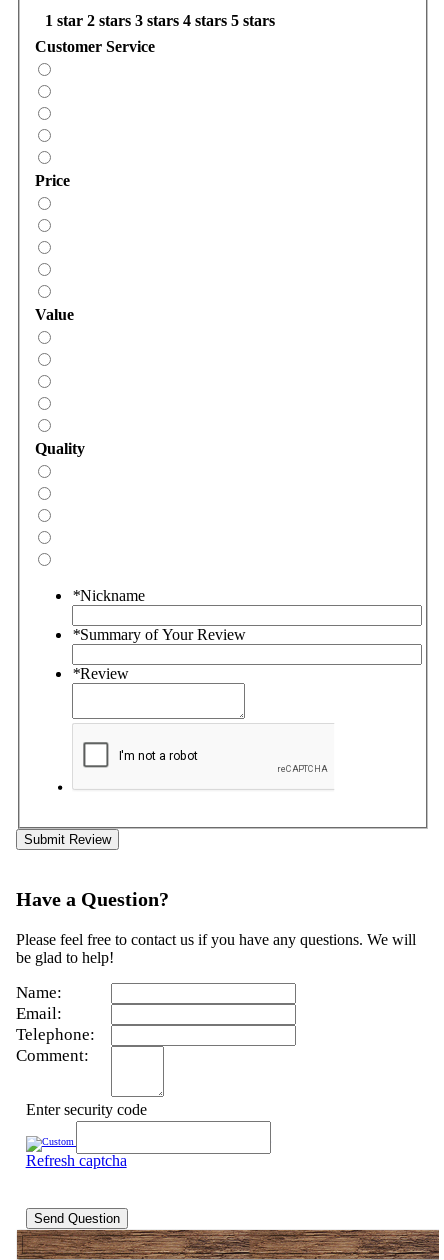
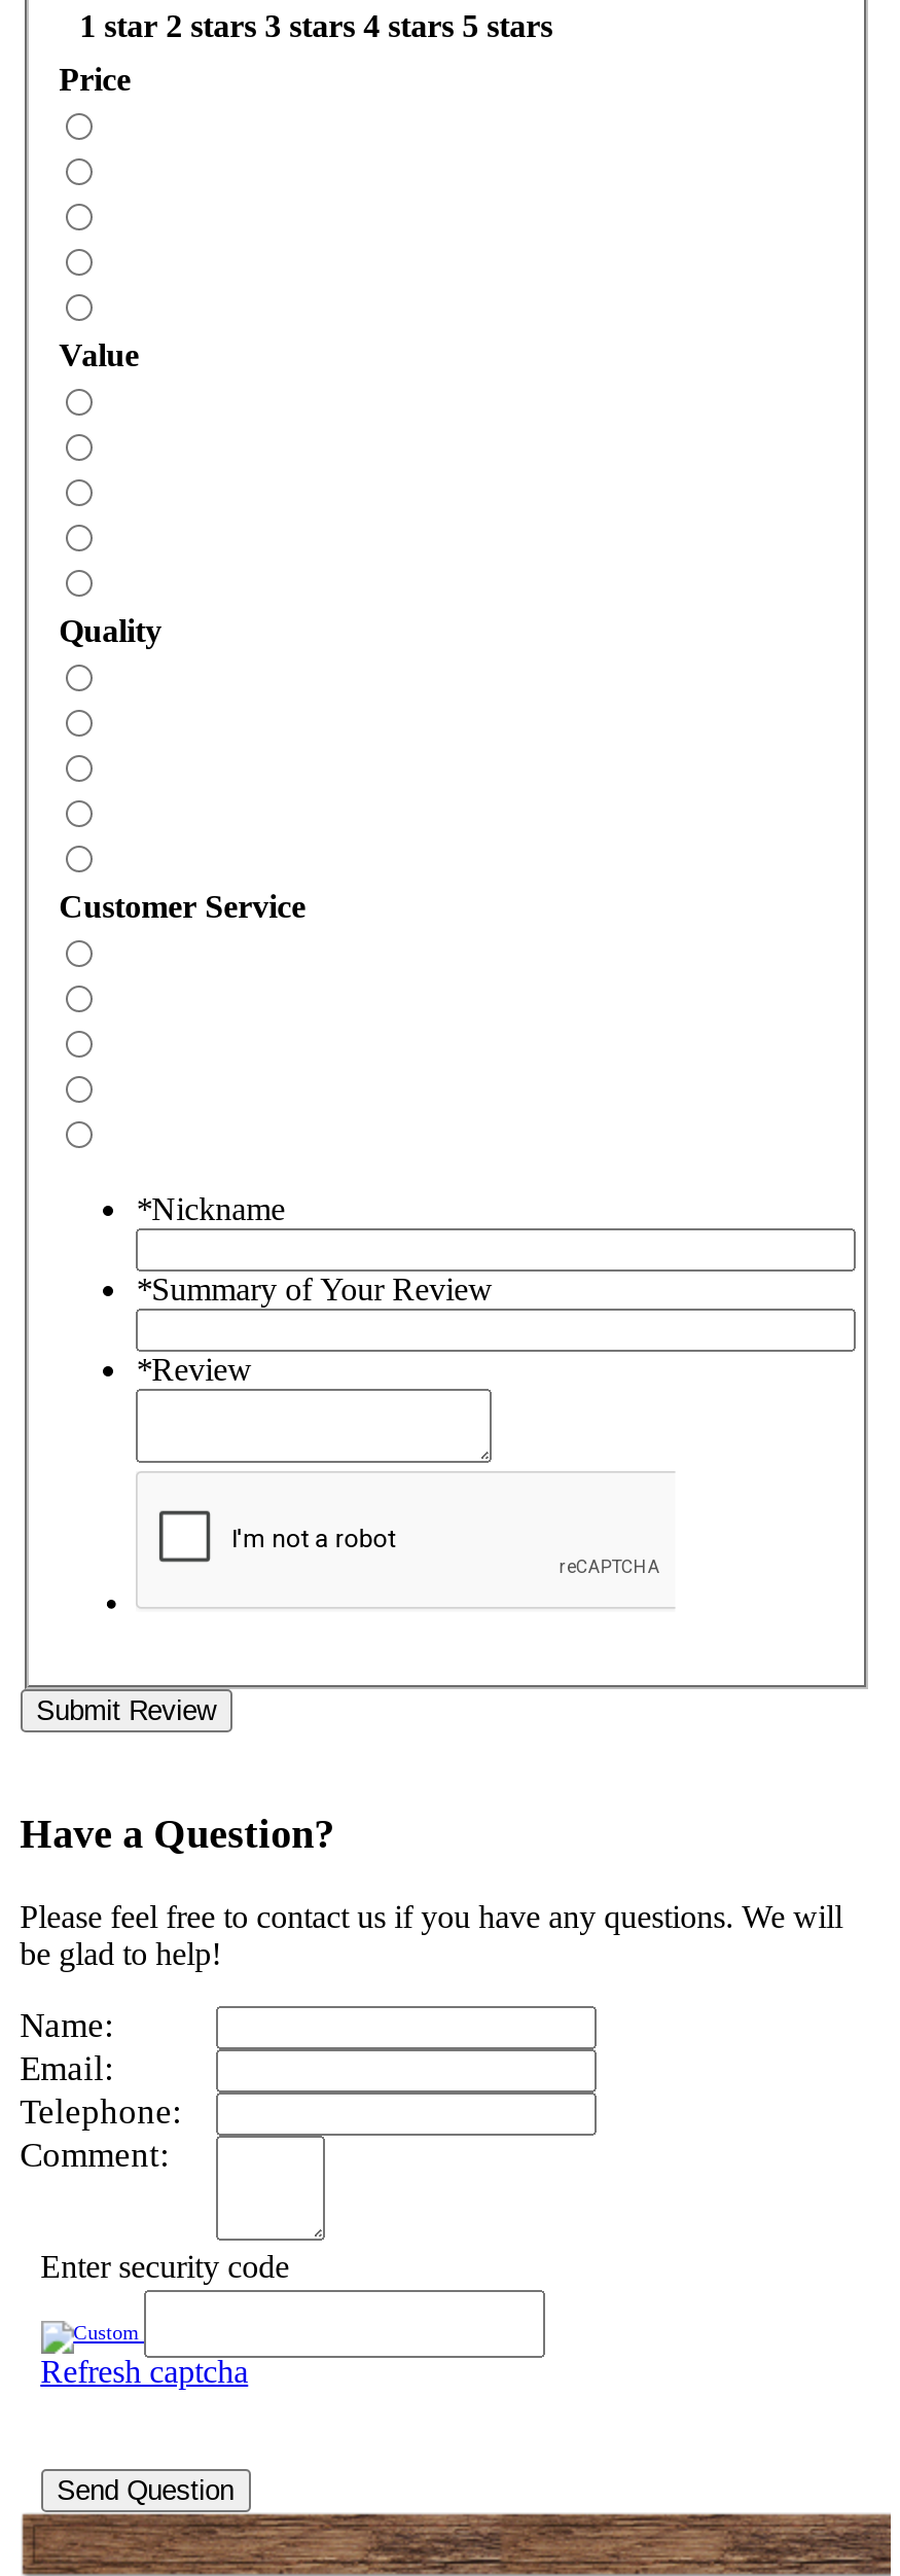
moved [35,38,155,55] -> [59,889,306,924]: Customer Service
moved [35,172,85,457] -> [59,62,162,649]: Price | Value | Quality

